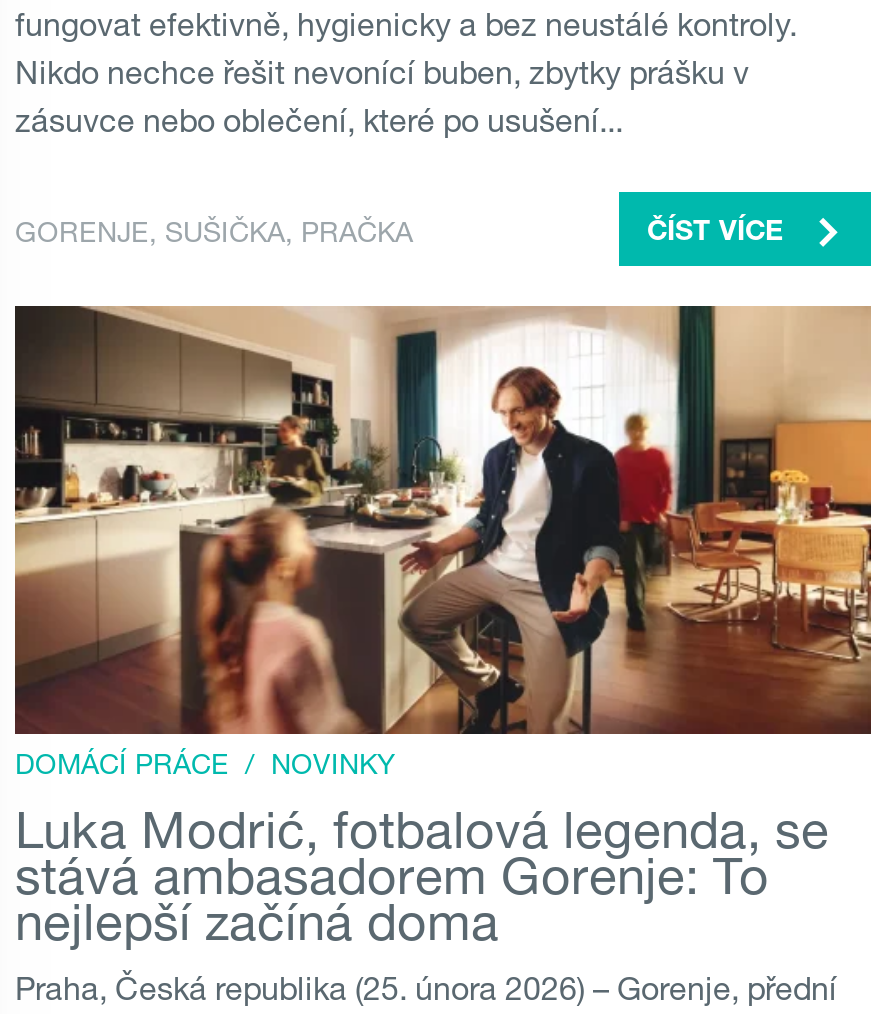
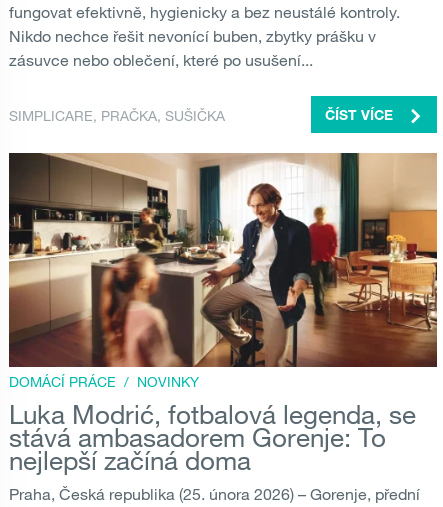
[15,215,413,251] GORENJE, SUŠIČKA, PRAČKA -> [9,107,225,125] SIMPLICARE, PRAČKA, SUŠIČKA

